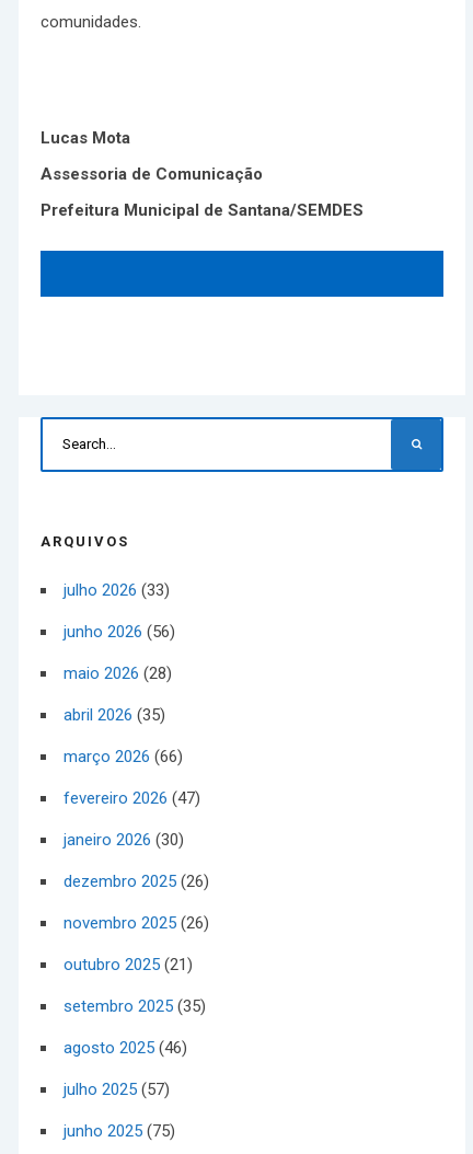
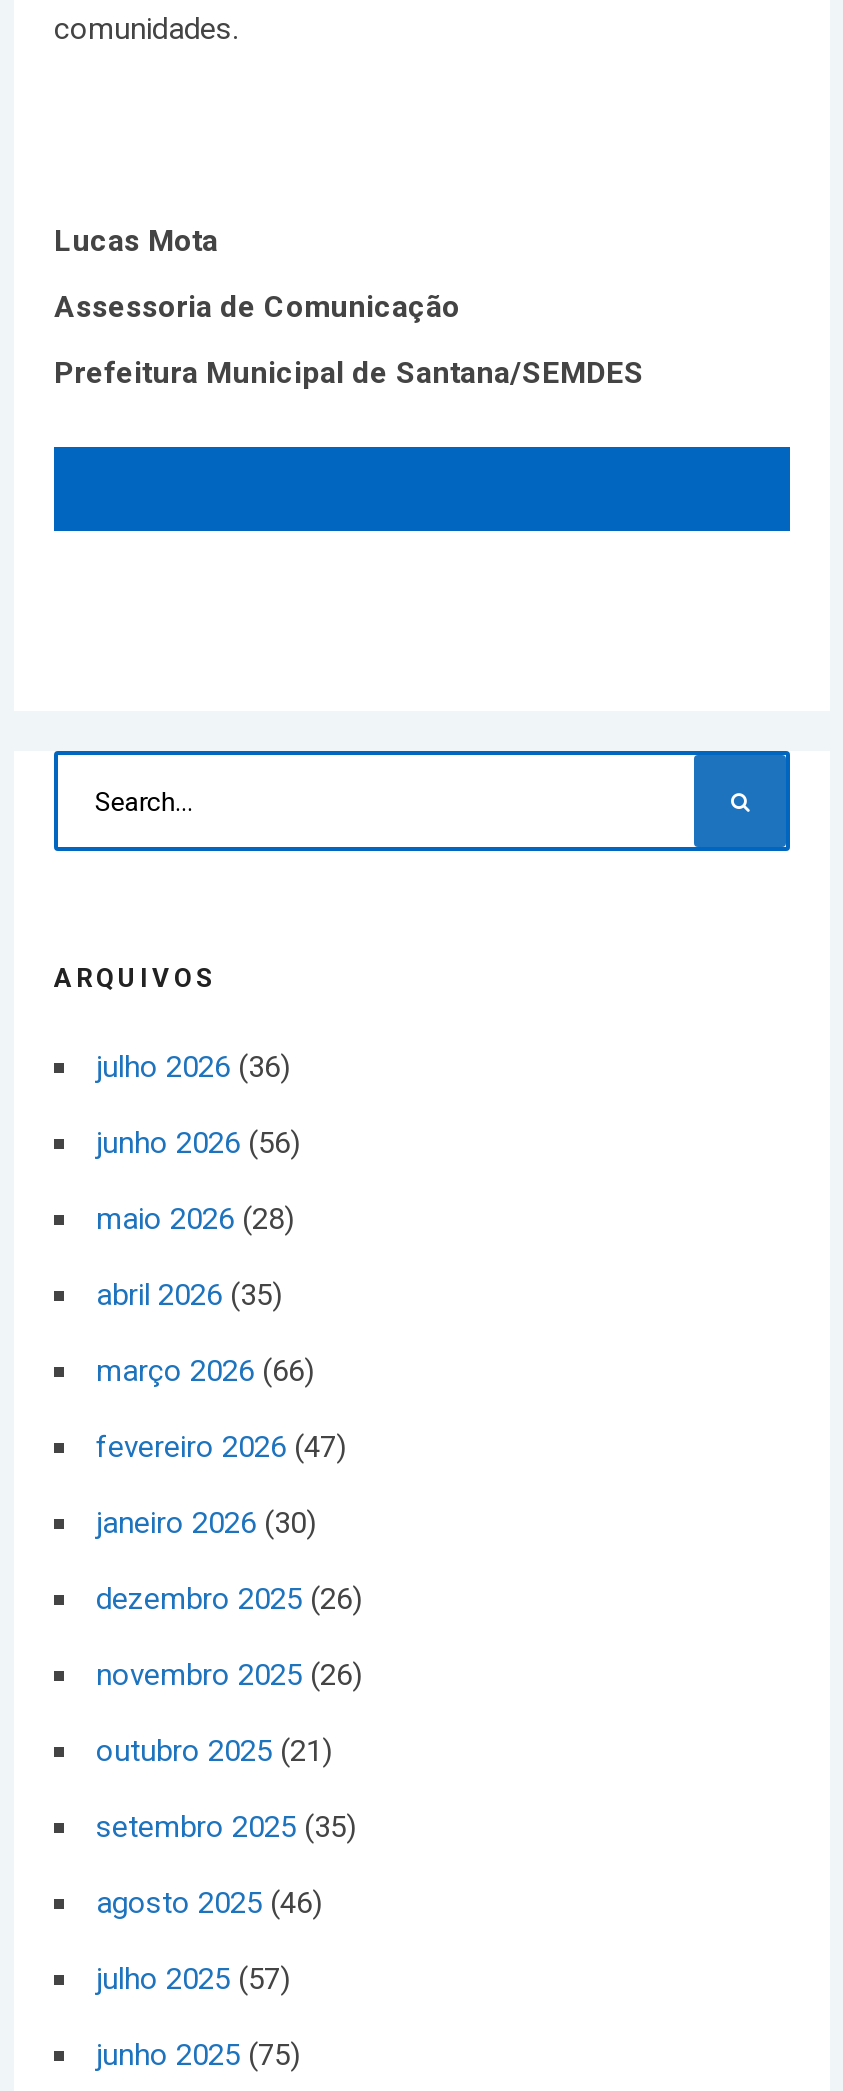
[64,580,170,600] julho 2026 (33) -> [96,1050,290,1086] julho 2026 (36)

